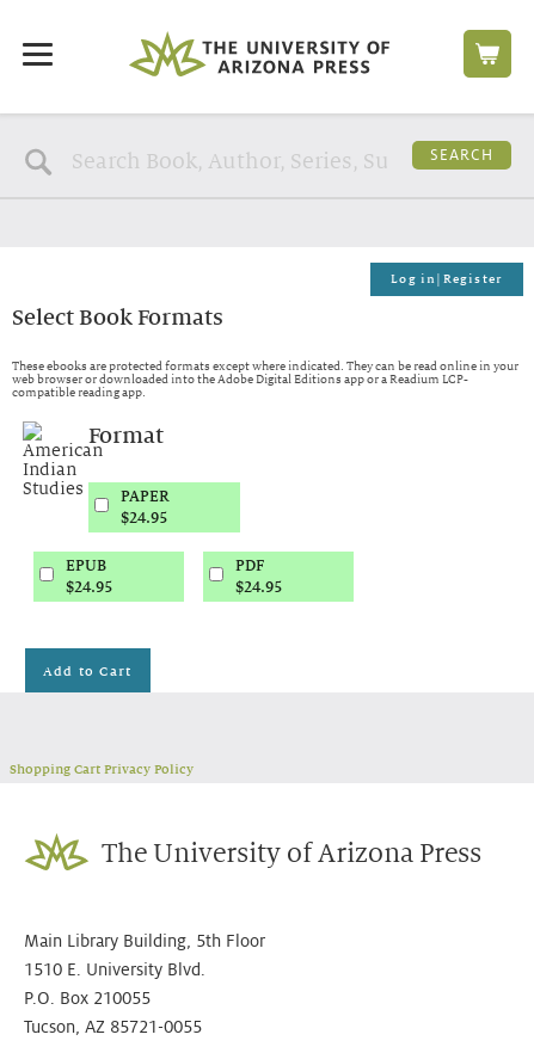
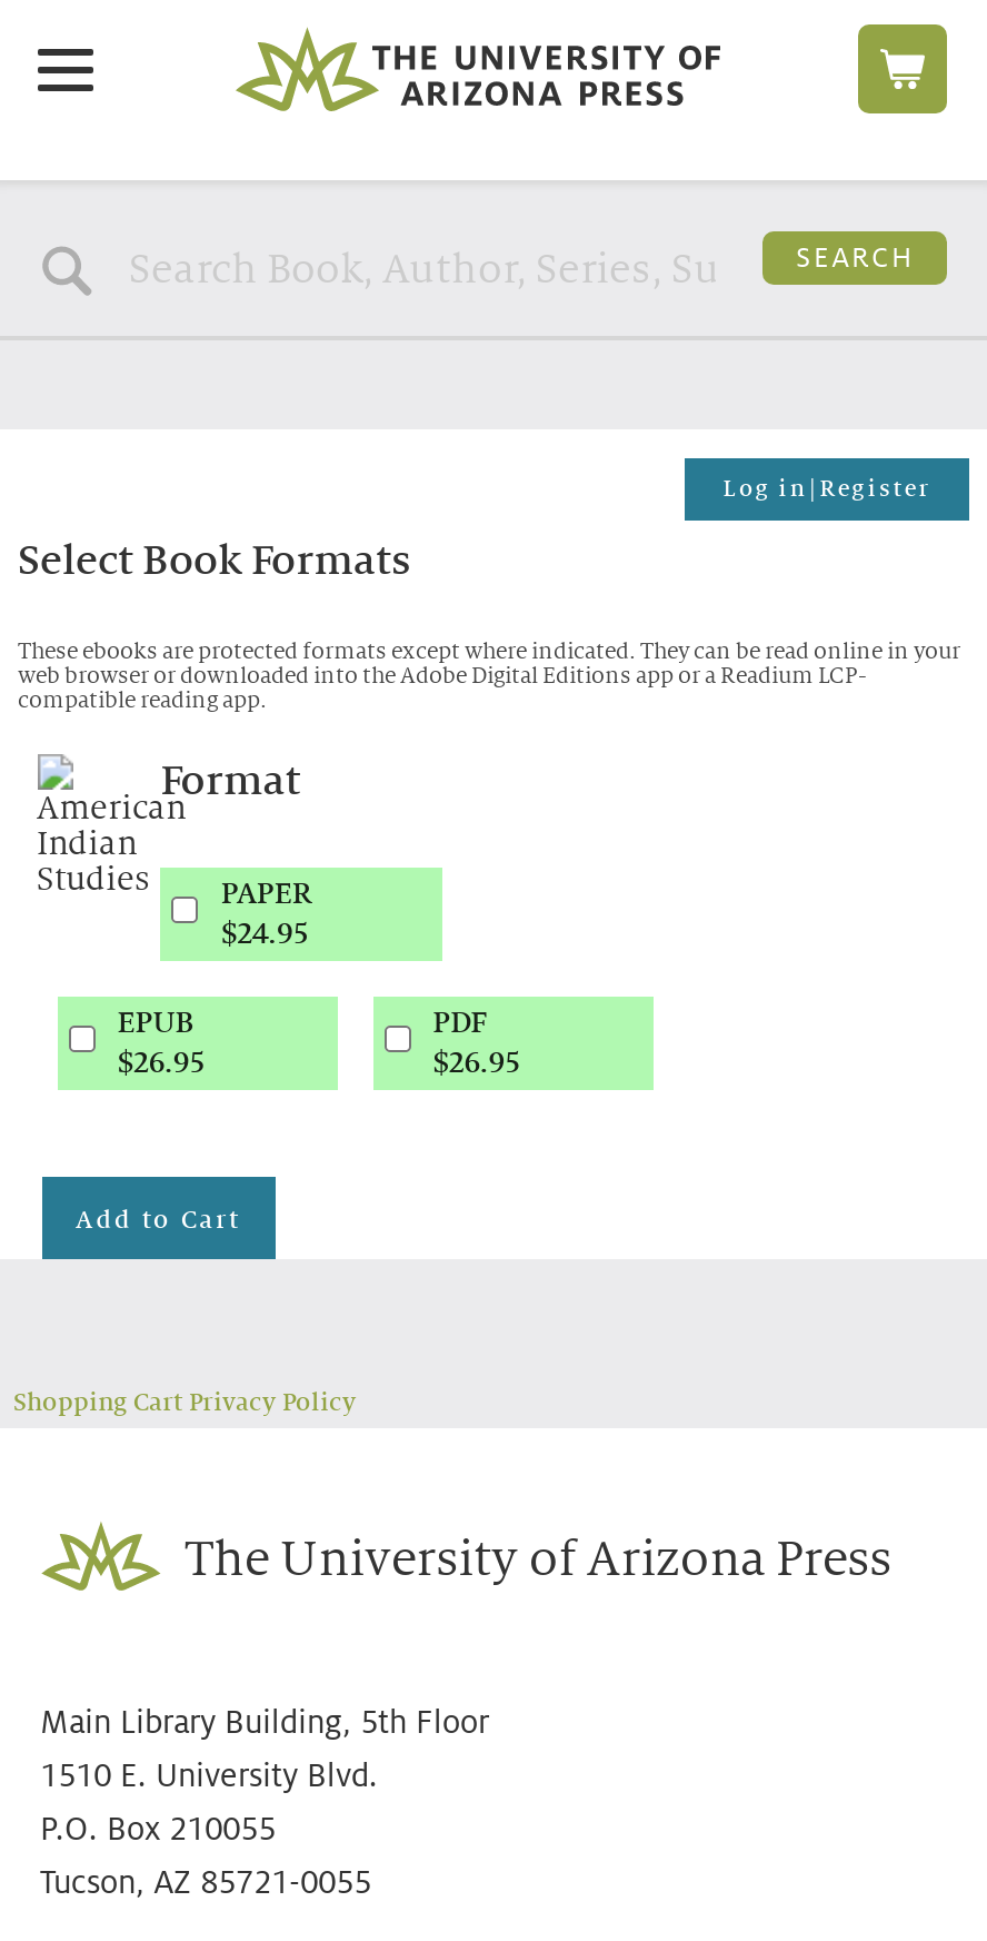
[65,579,112,596] $24.95 -> [117,1047,204,1079] $26.95
[235,579,282,596] $24.95 -> [433,1047,520,1079] $26.95

